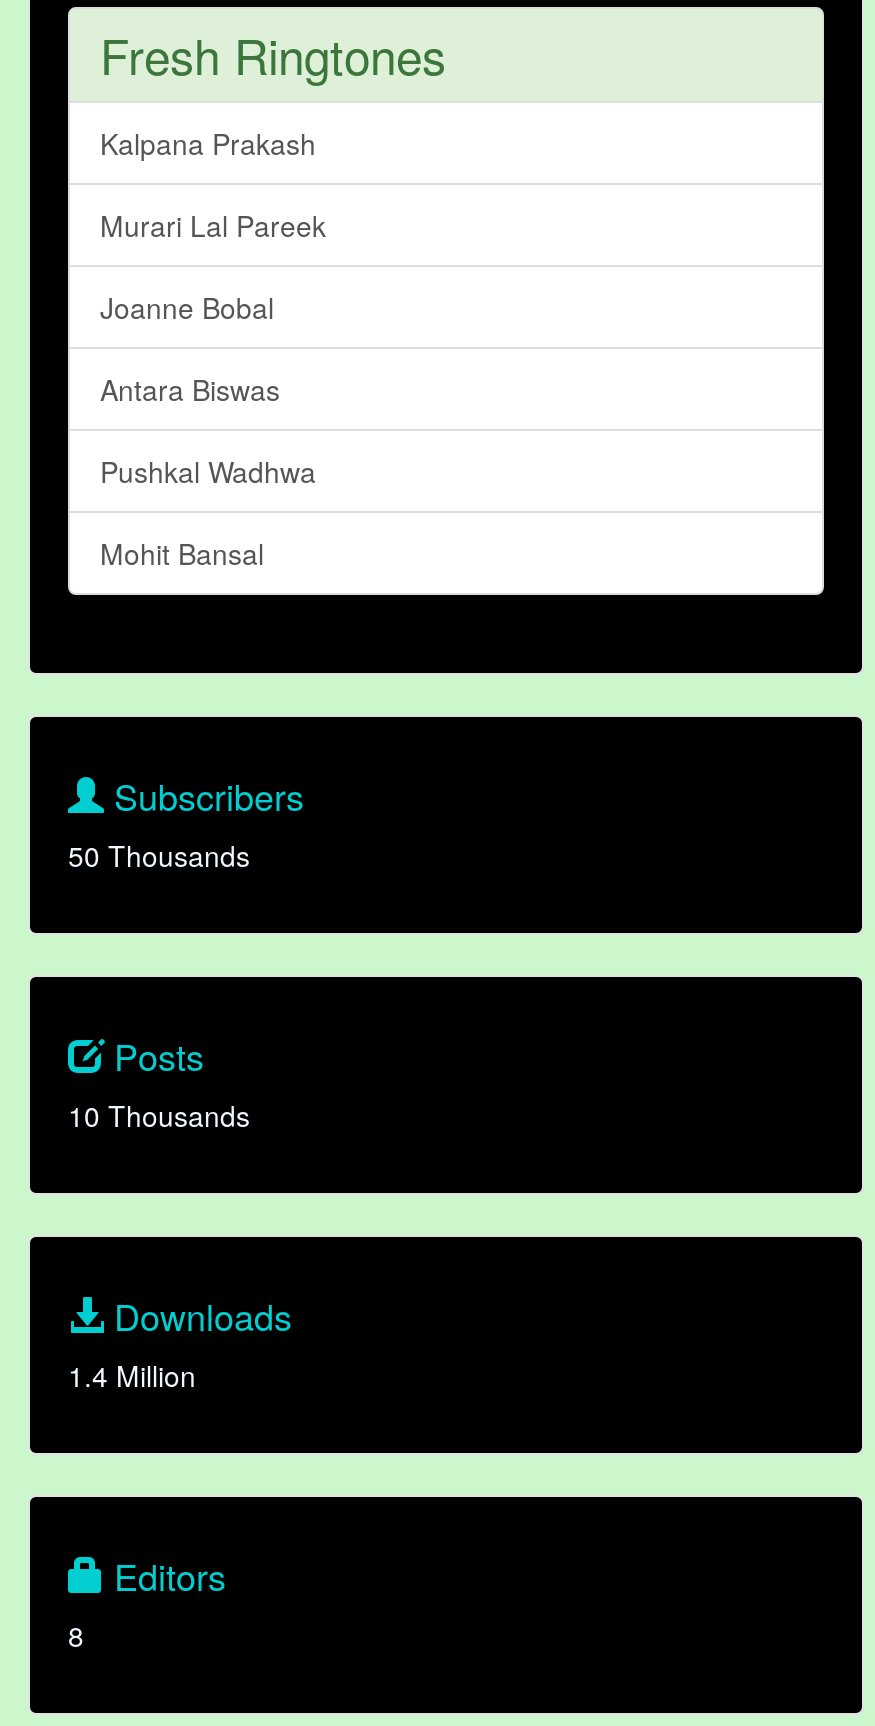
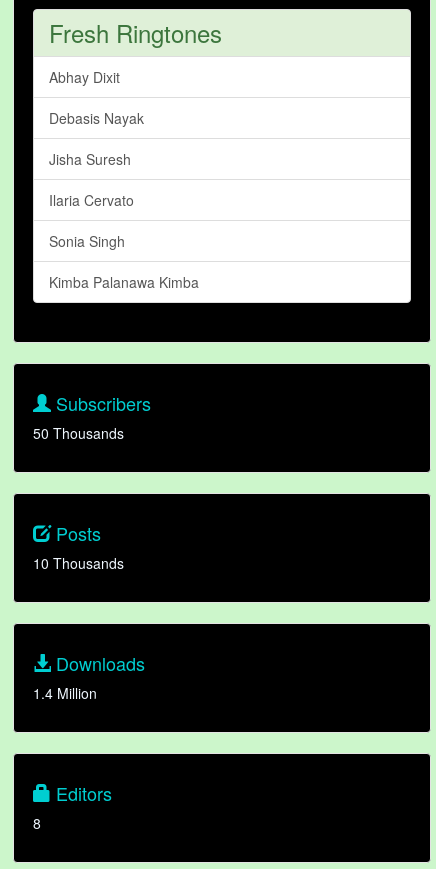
[100,123,316,163] Kalpana Prakash -> [49,67,120,87] Abhay Dixit
[100,205,326,245] Murari Lal Pareek -> [49,108,144,128] Debasis Nayak
[100,287,274,327] Joanne Bobal -> [49,149,131,169] Jisha Suresh
[100,369,280,409] Antara Biswas -> [49,190,134,210] Ilaria Cervato
[100,451,316,491] Pushkal Wadhwa -> [49,231,125,251] Sonia Singh
[100,533,264,573] Mohit Bansal -> [49,272,199,292] Kimba Palanawa Kimba

